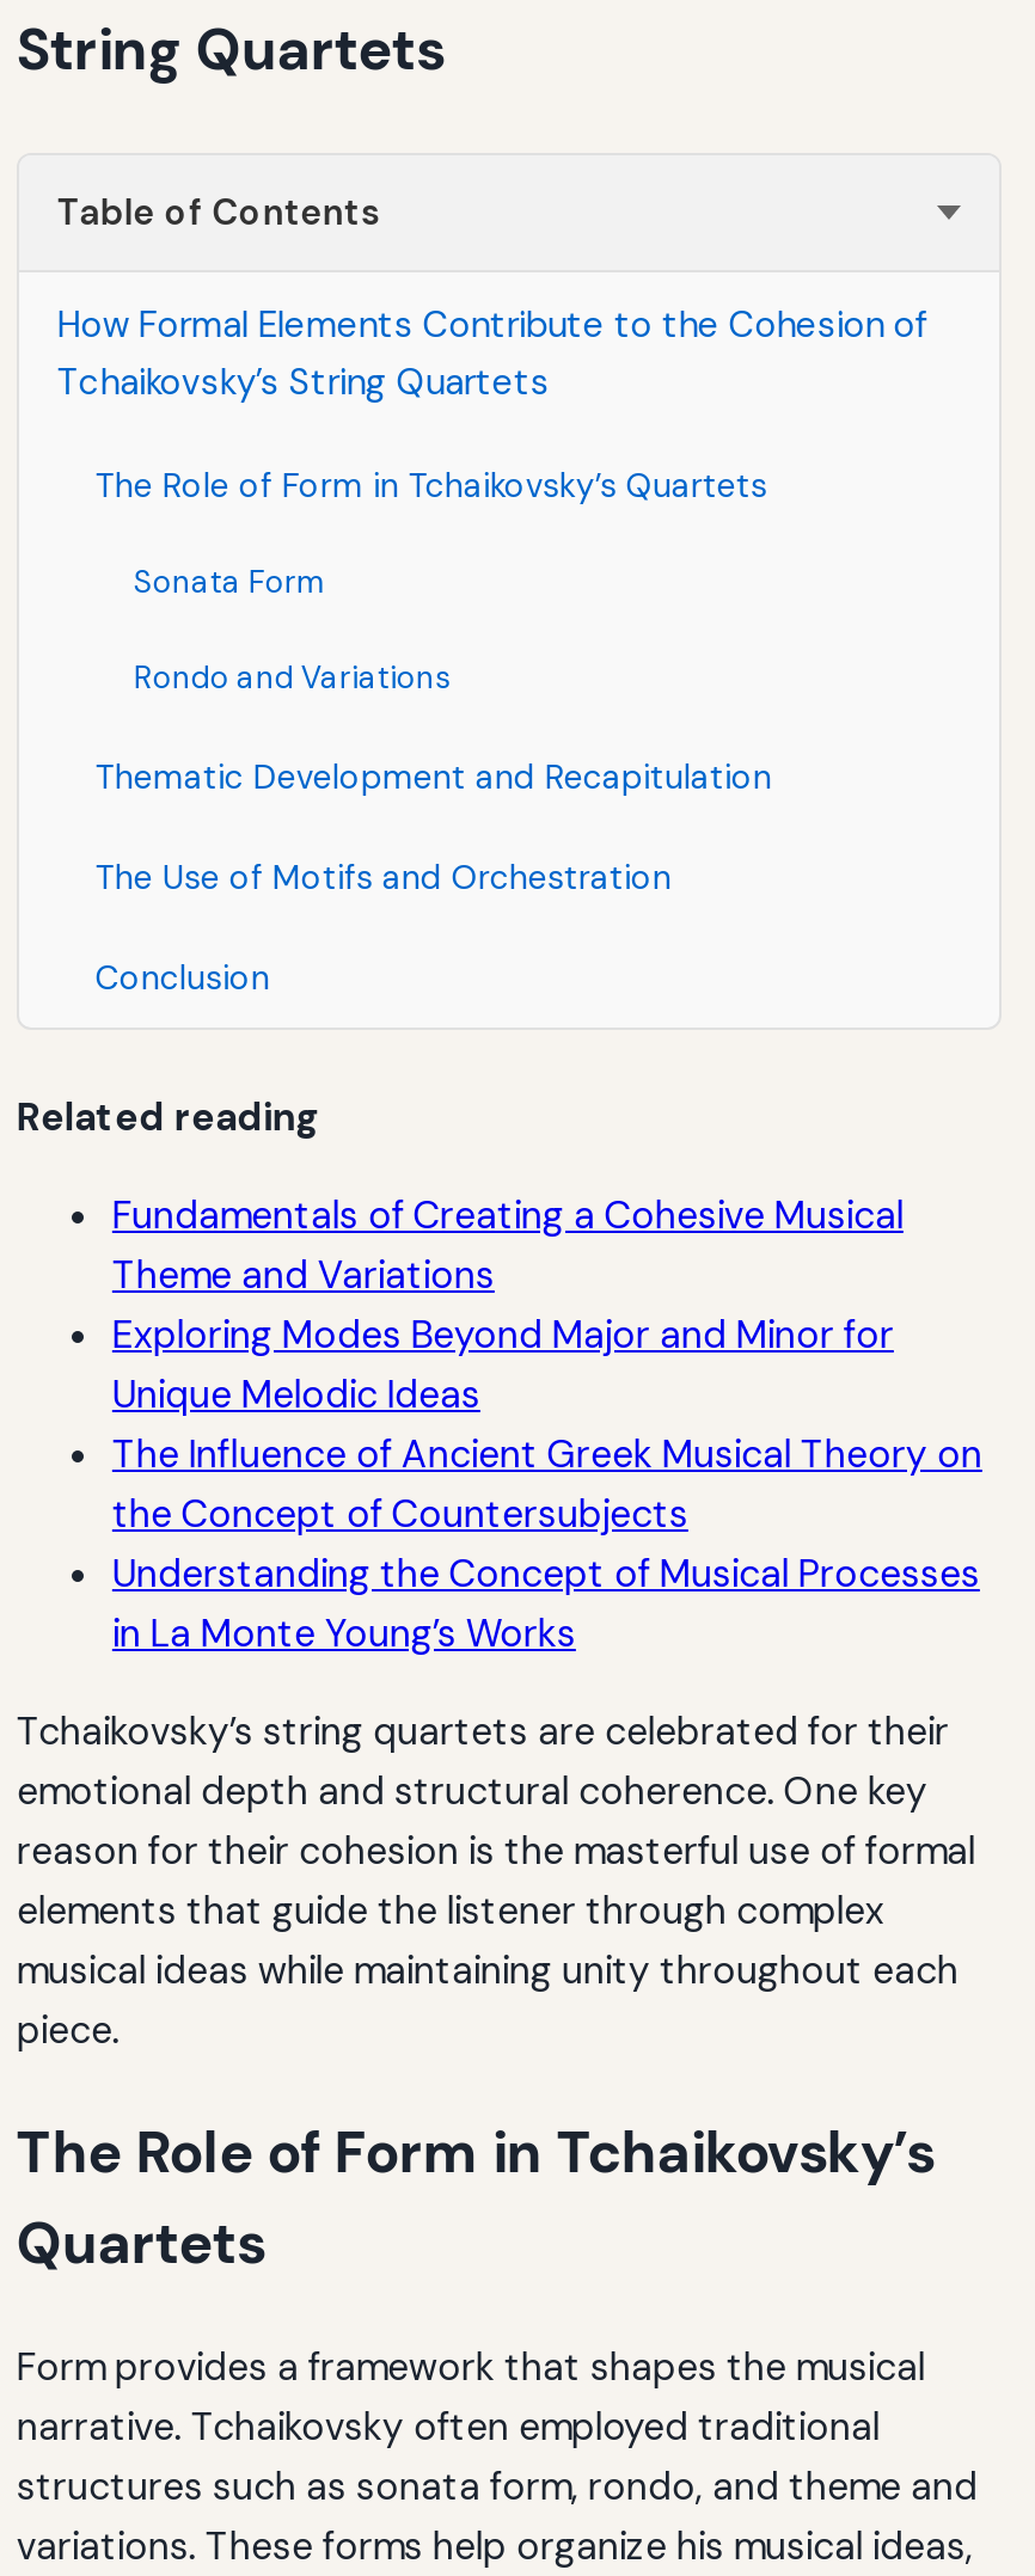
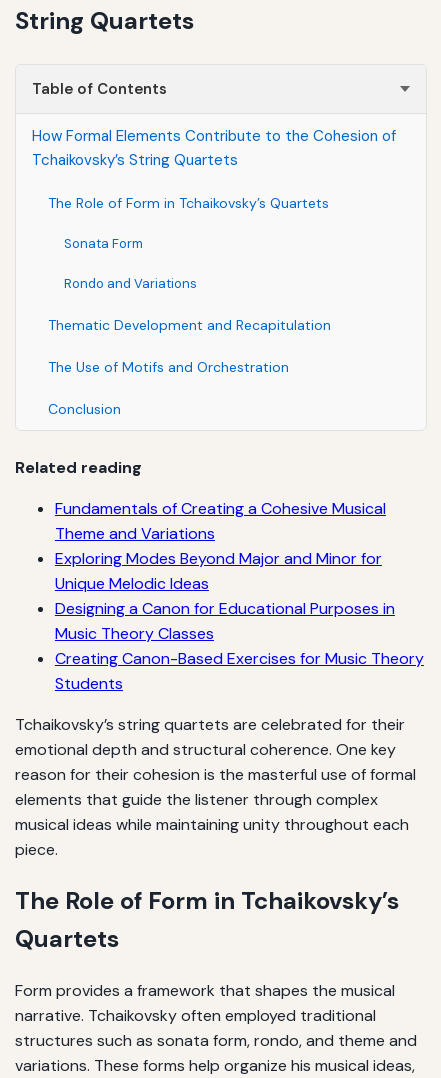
[112,1428,982,1658] The Influence of Ancient Greek Musical Theory on | the Concept of Countersubjects | Understanding the Concept of Musical Processes | in La Monte Young’s Works -> [55,598,424,694] Designing a Canon for Educational Purposes in | Music Theory Classes | Creating Canon-Based Exercises for Music Theory | Students

